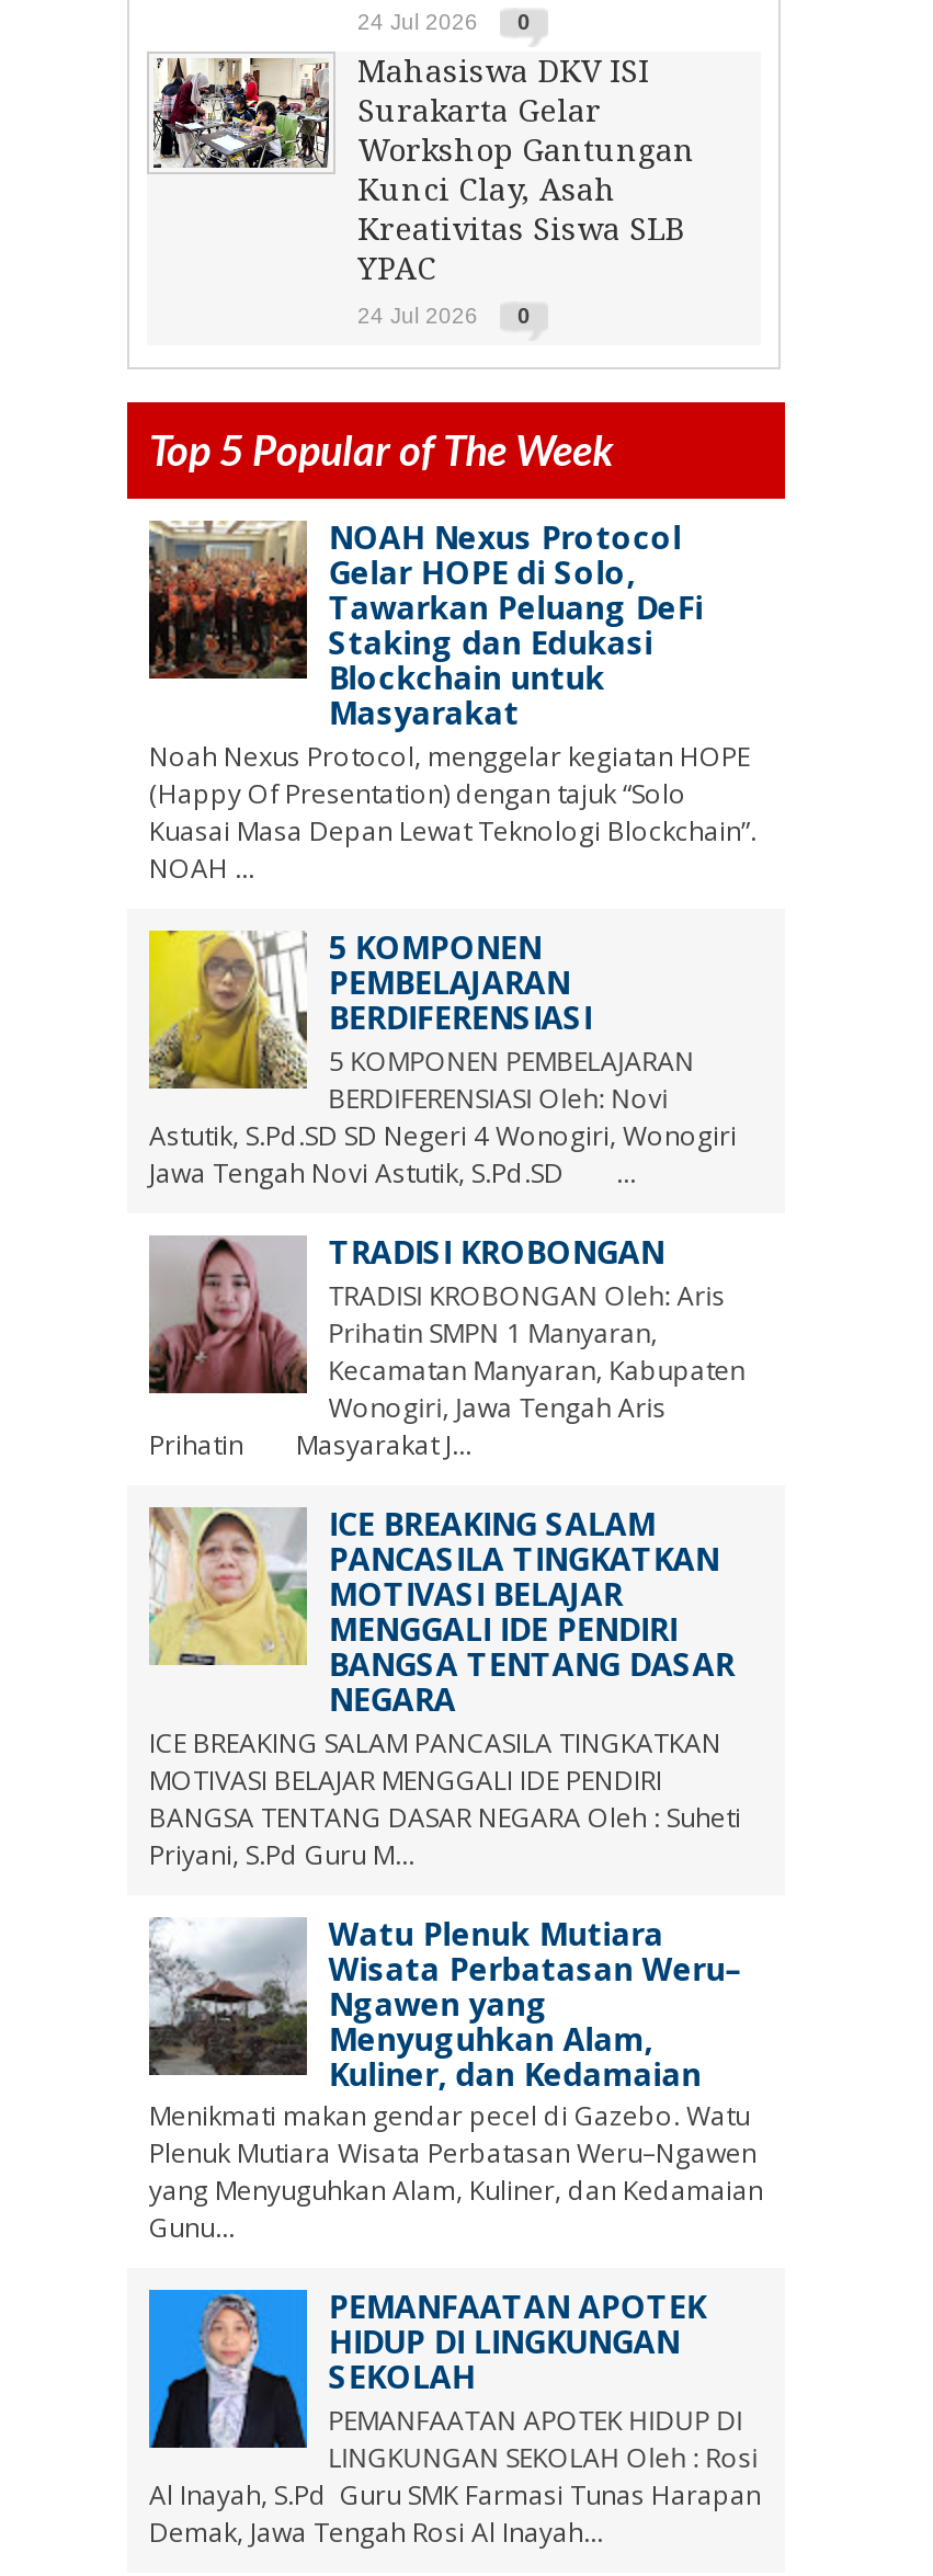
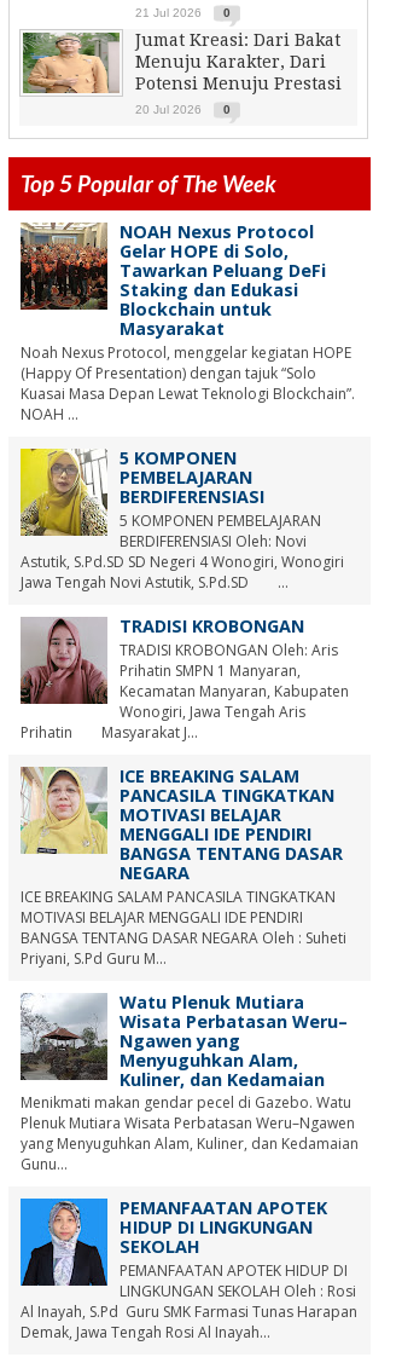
[357,10,531,34] 24 Jul 2026 0 -> [135,6,231,19] 21 Jul 2026 0
[153,54,695,286] [image] | Mahasiswa DKV ISI | Surakarta Gelar | Workshop Gantungan | Kunci Clay, Asah | Kreativitas Siswa SLB | YPAC -> [22,30,342,94] [image] | Jumat Kreasi: Dari Bakat | Menuju Karakter, Dari | Potensi Menuju Prestasi
[357,304,531,328] 24 Jul 2026 0 -> [135,103,231,116] 20 Jul 2026 0

